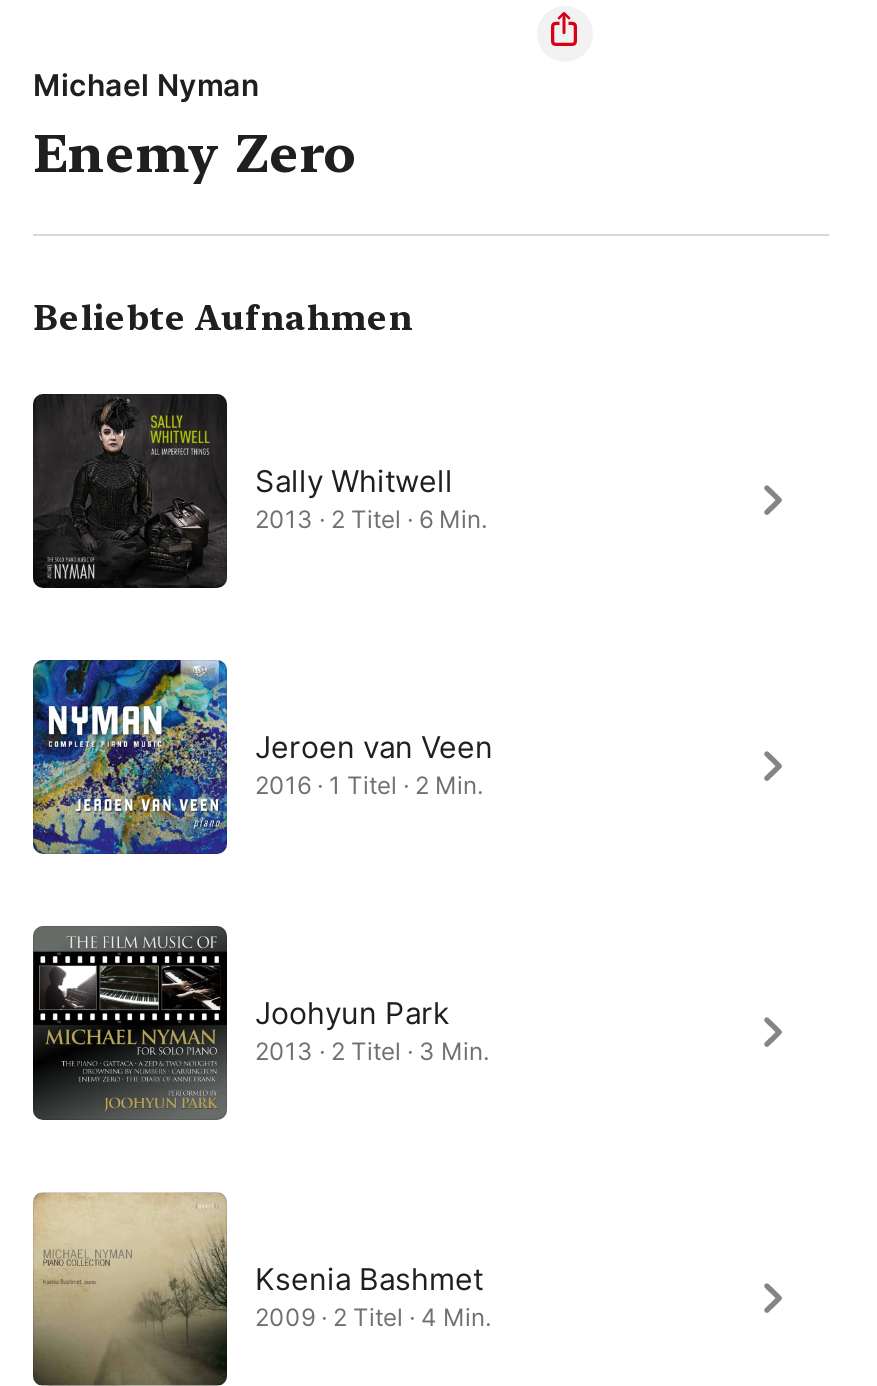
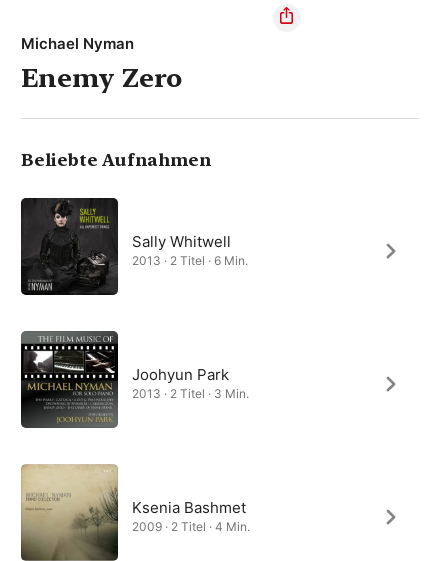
[31,660,493,854] [image] | Jeroen van Veen | 2016 · 1 Titel · 2 Min. -> none

